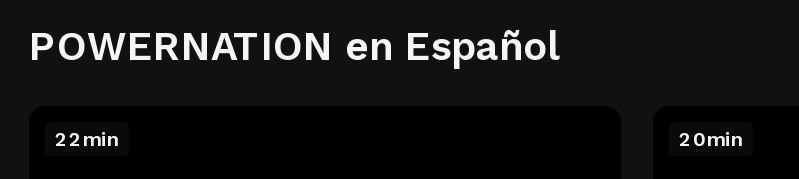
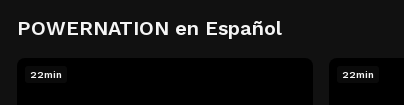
[679,128,743,150] 20min -> [342,69,374,80] 22min

